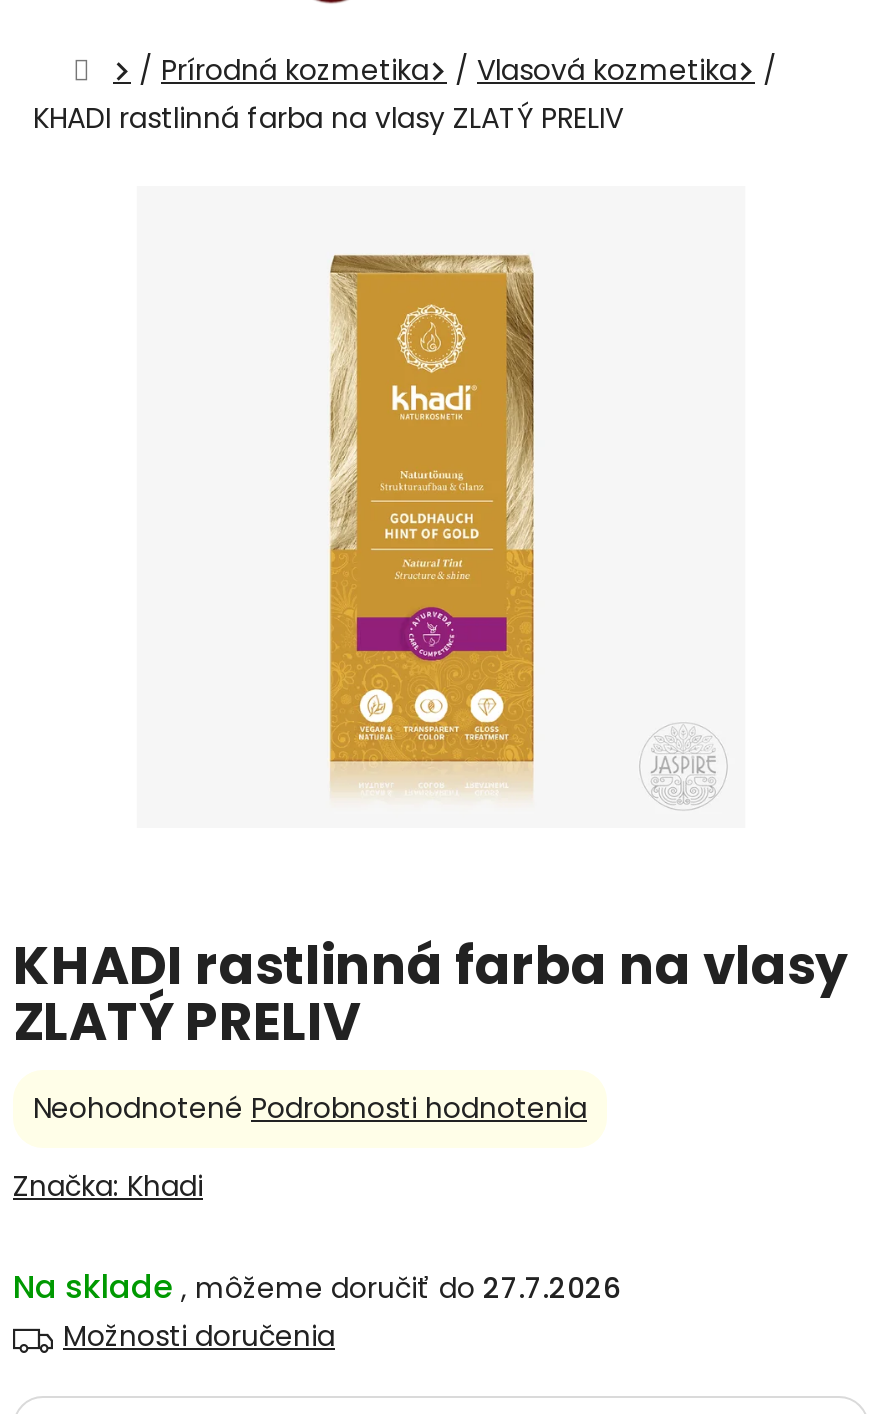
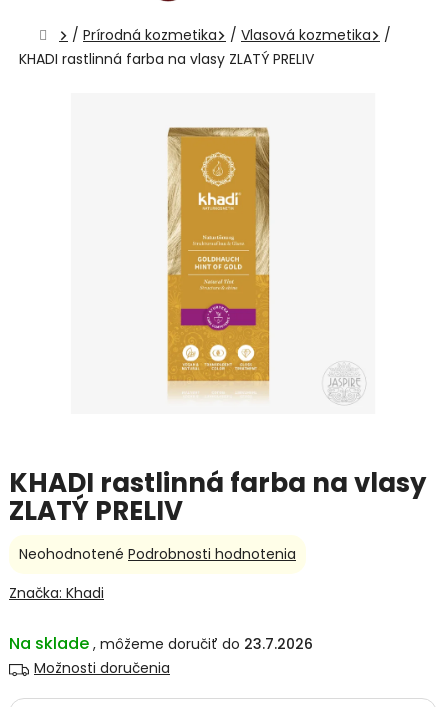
[483,1269,621,1309] 27.7.2026 -> [244,634,313,654] 23.7.2026

